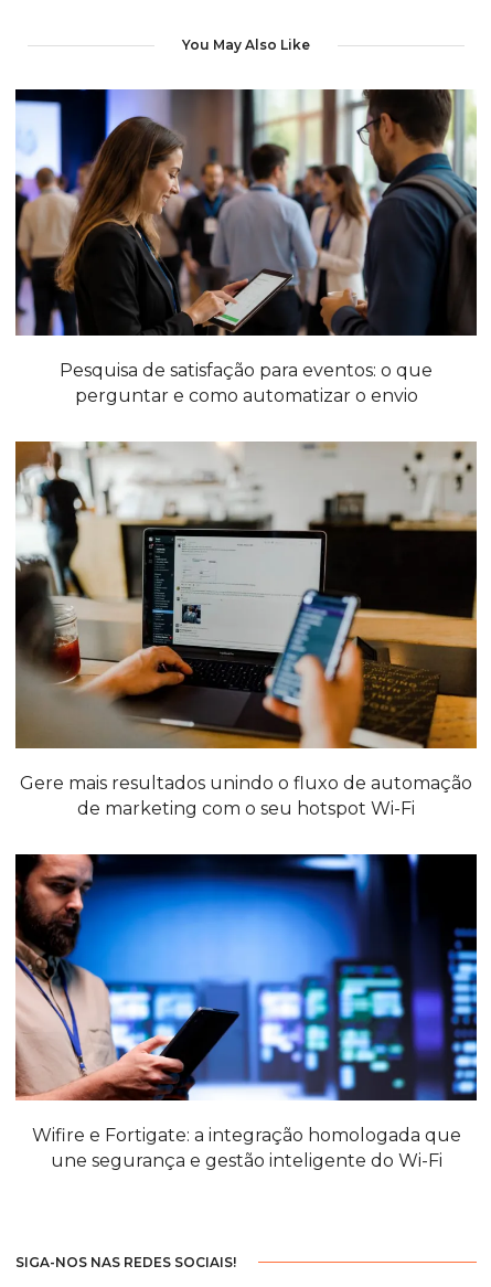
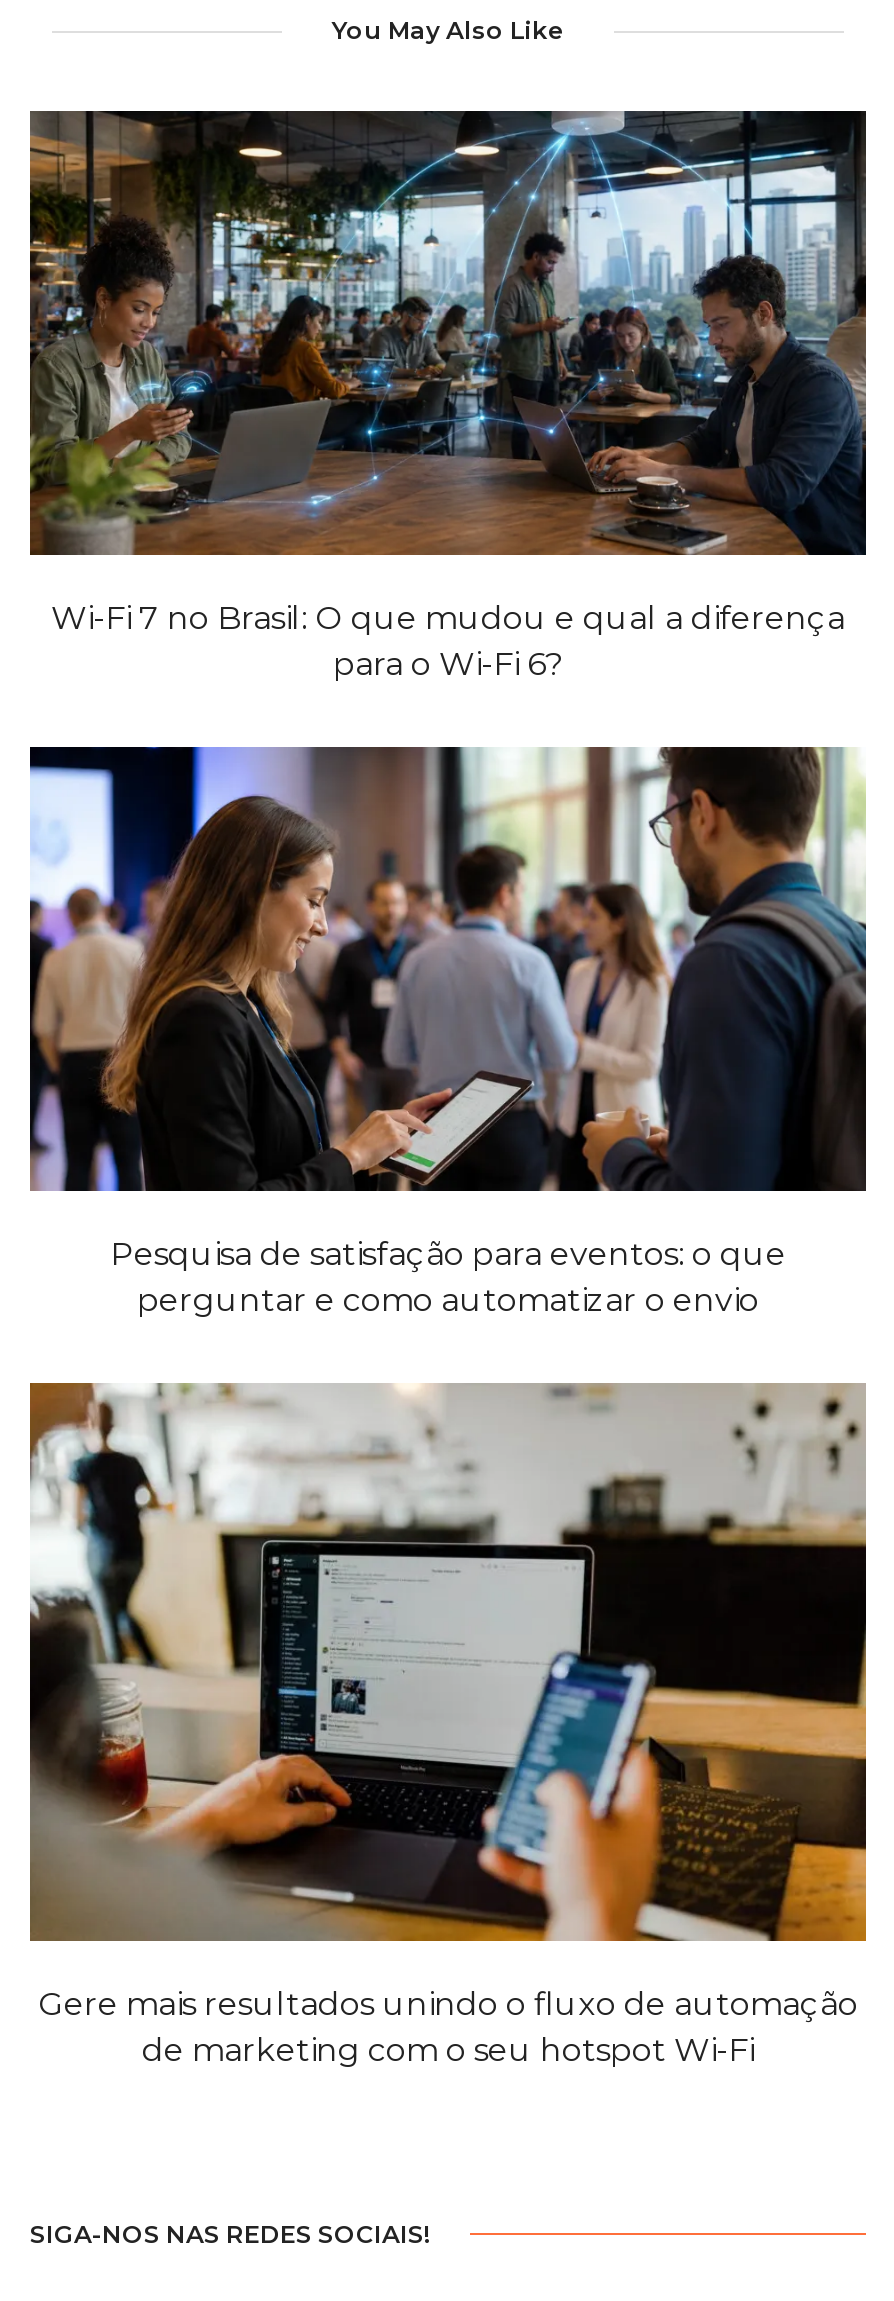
none -> [28,108,868,683] [image] | Wi-Fi 7 no Brasil: O que mudou e qual a diferença | para o Wi-Fi 6?
moved [13,88,479,819] -> [26,744,870,2068]: [image] | Pesquisa de satisfação para eventos: o que | perguntar e como automatizar o envio | Gere mais resultados unindo o fluxo de automação | de marketing com o seu hotspot Wi-Fi
[14,853,478,1171] [image] | Wifire e Fortigate: a integração homologada que | une segurança e gestão inteligente do Wi-Fi -> none

